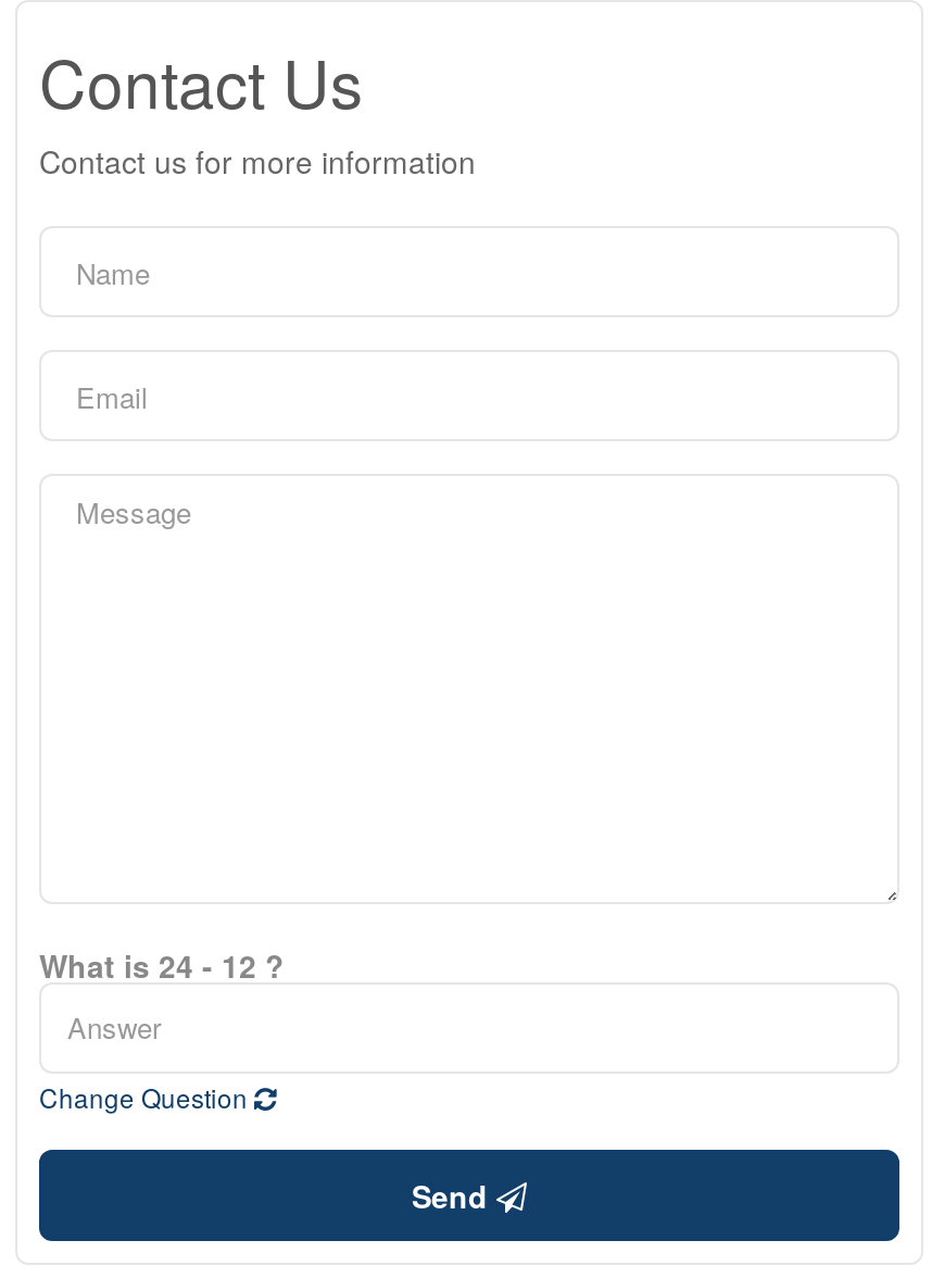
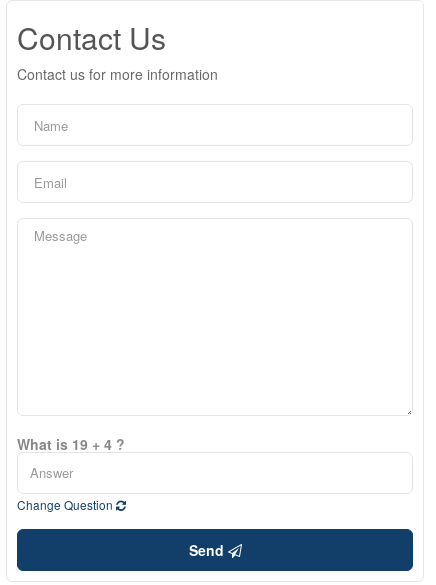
[39,942,285,986] What is 24 - 12 ? -> [17,433,125,453] What is 19 + 4 ?

